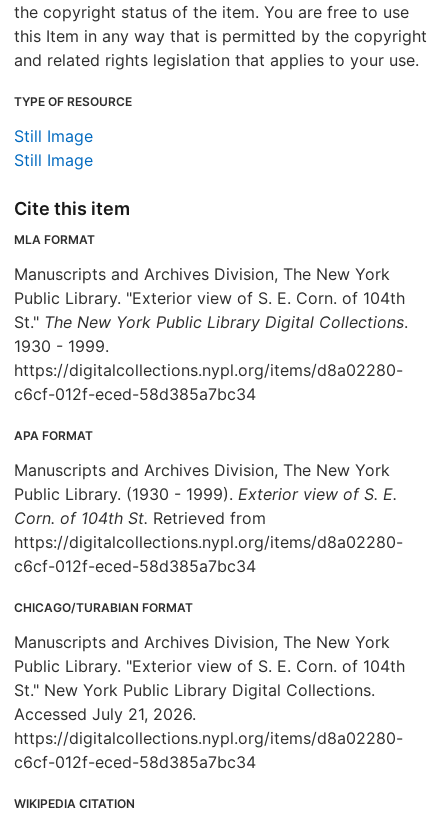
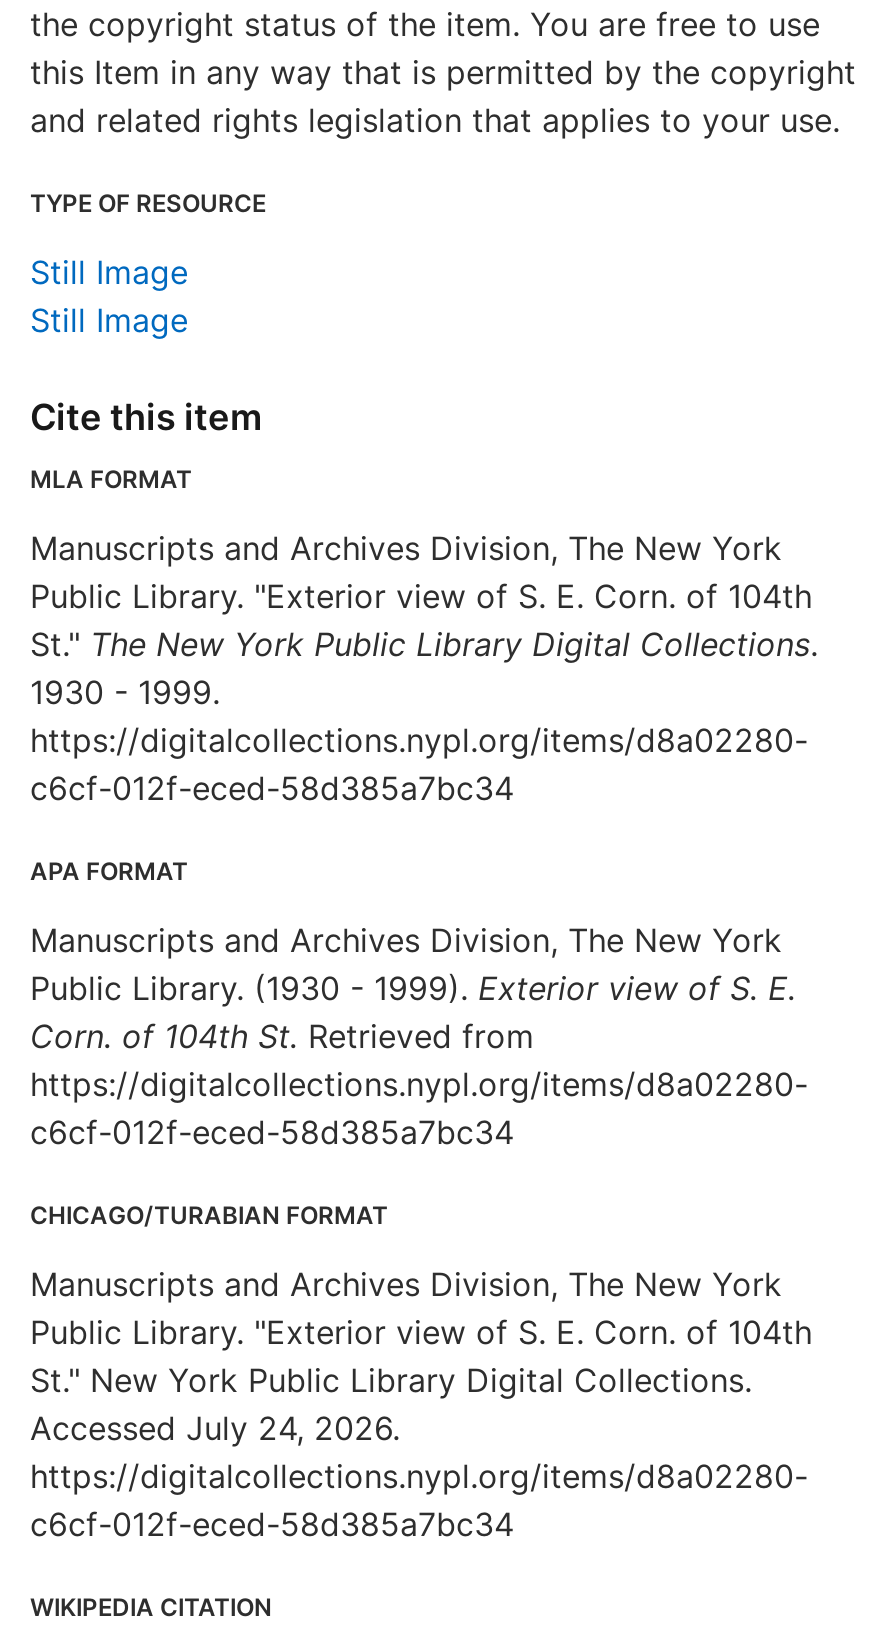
[14,704,196,724] Accessed July 21, 2026. -> [30,1408,400,1448] Accessed July 24, 2026.

